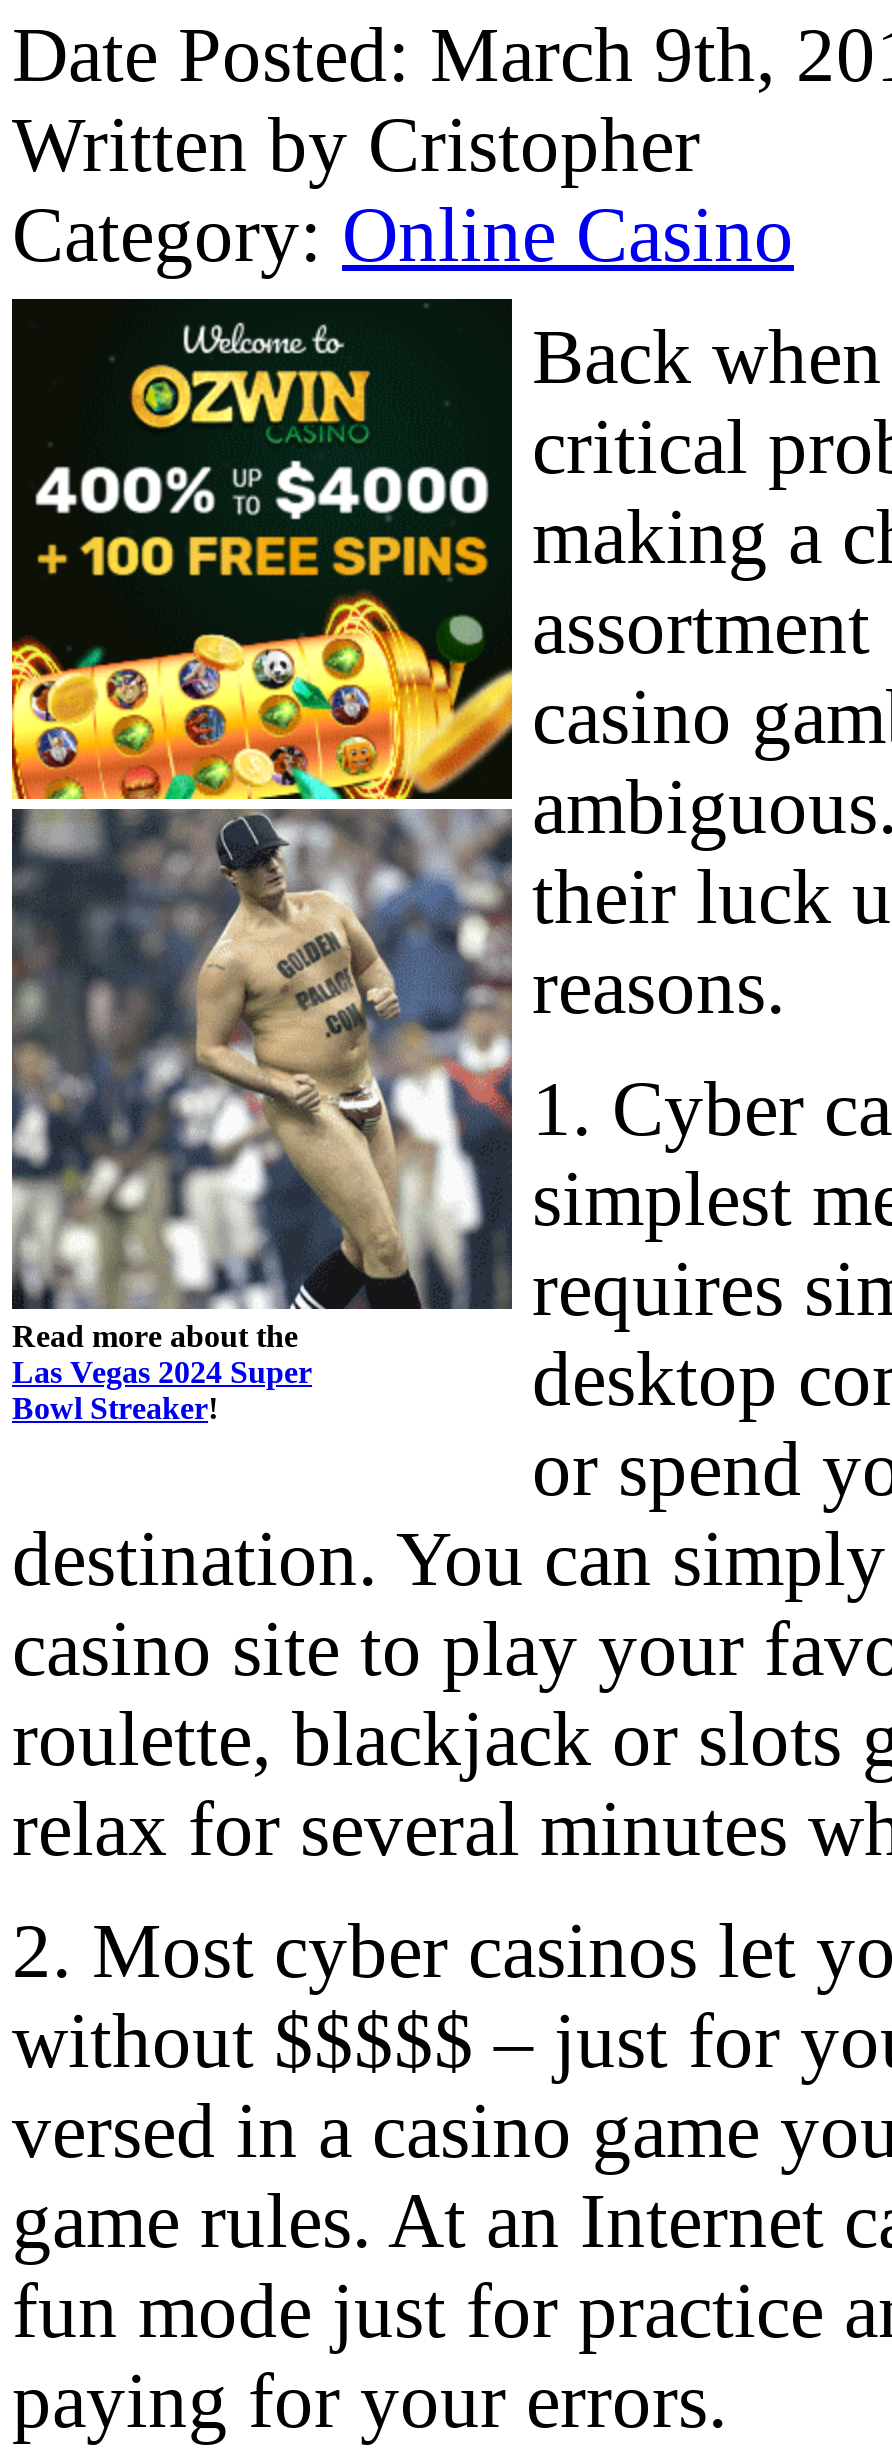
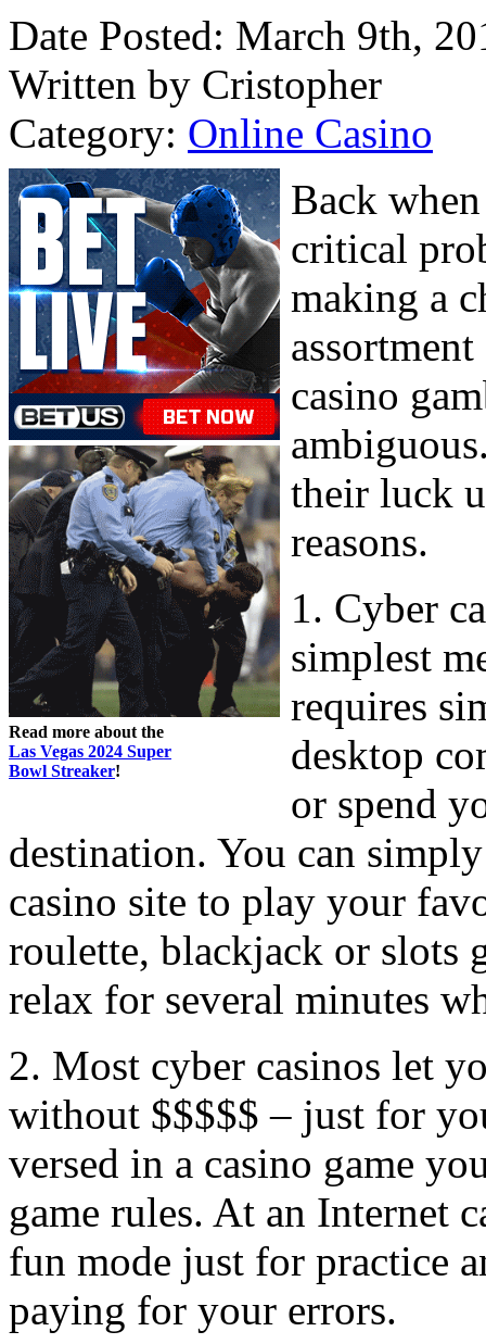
[10,297,514,1311] [image] -> [8,167,281,718] [image]

